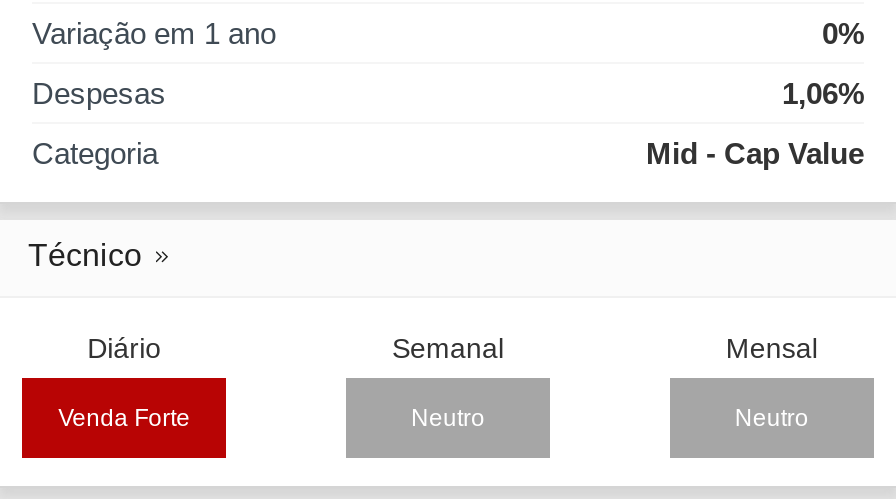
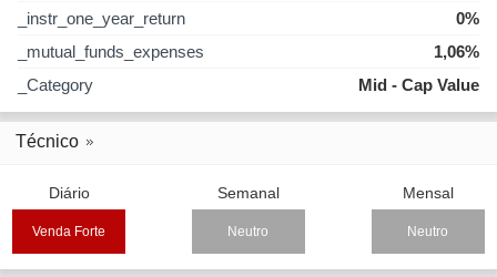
[32,16,276,50] Variação em 1 ano -> [18,9,185,28] _instr_one_year_return
[32,76,166,110] Despesas -> [18,42,204,61] _mutual_funds_expenses
[32,136,158,170] Categoria -> [18,75,93,94] _Category

